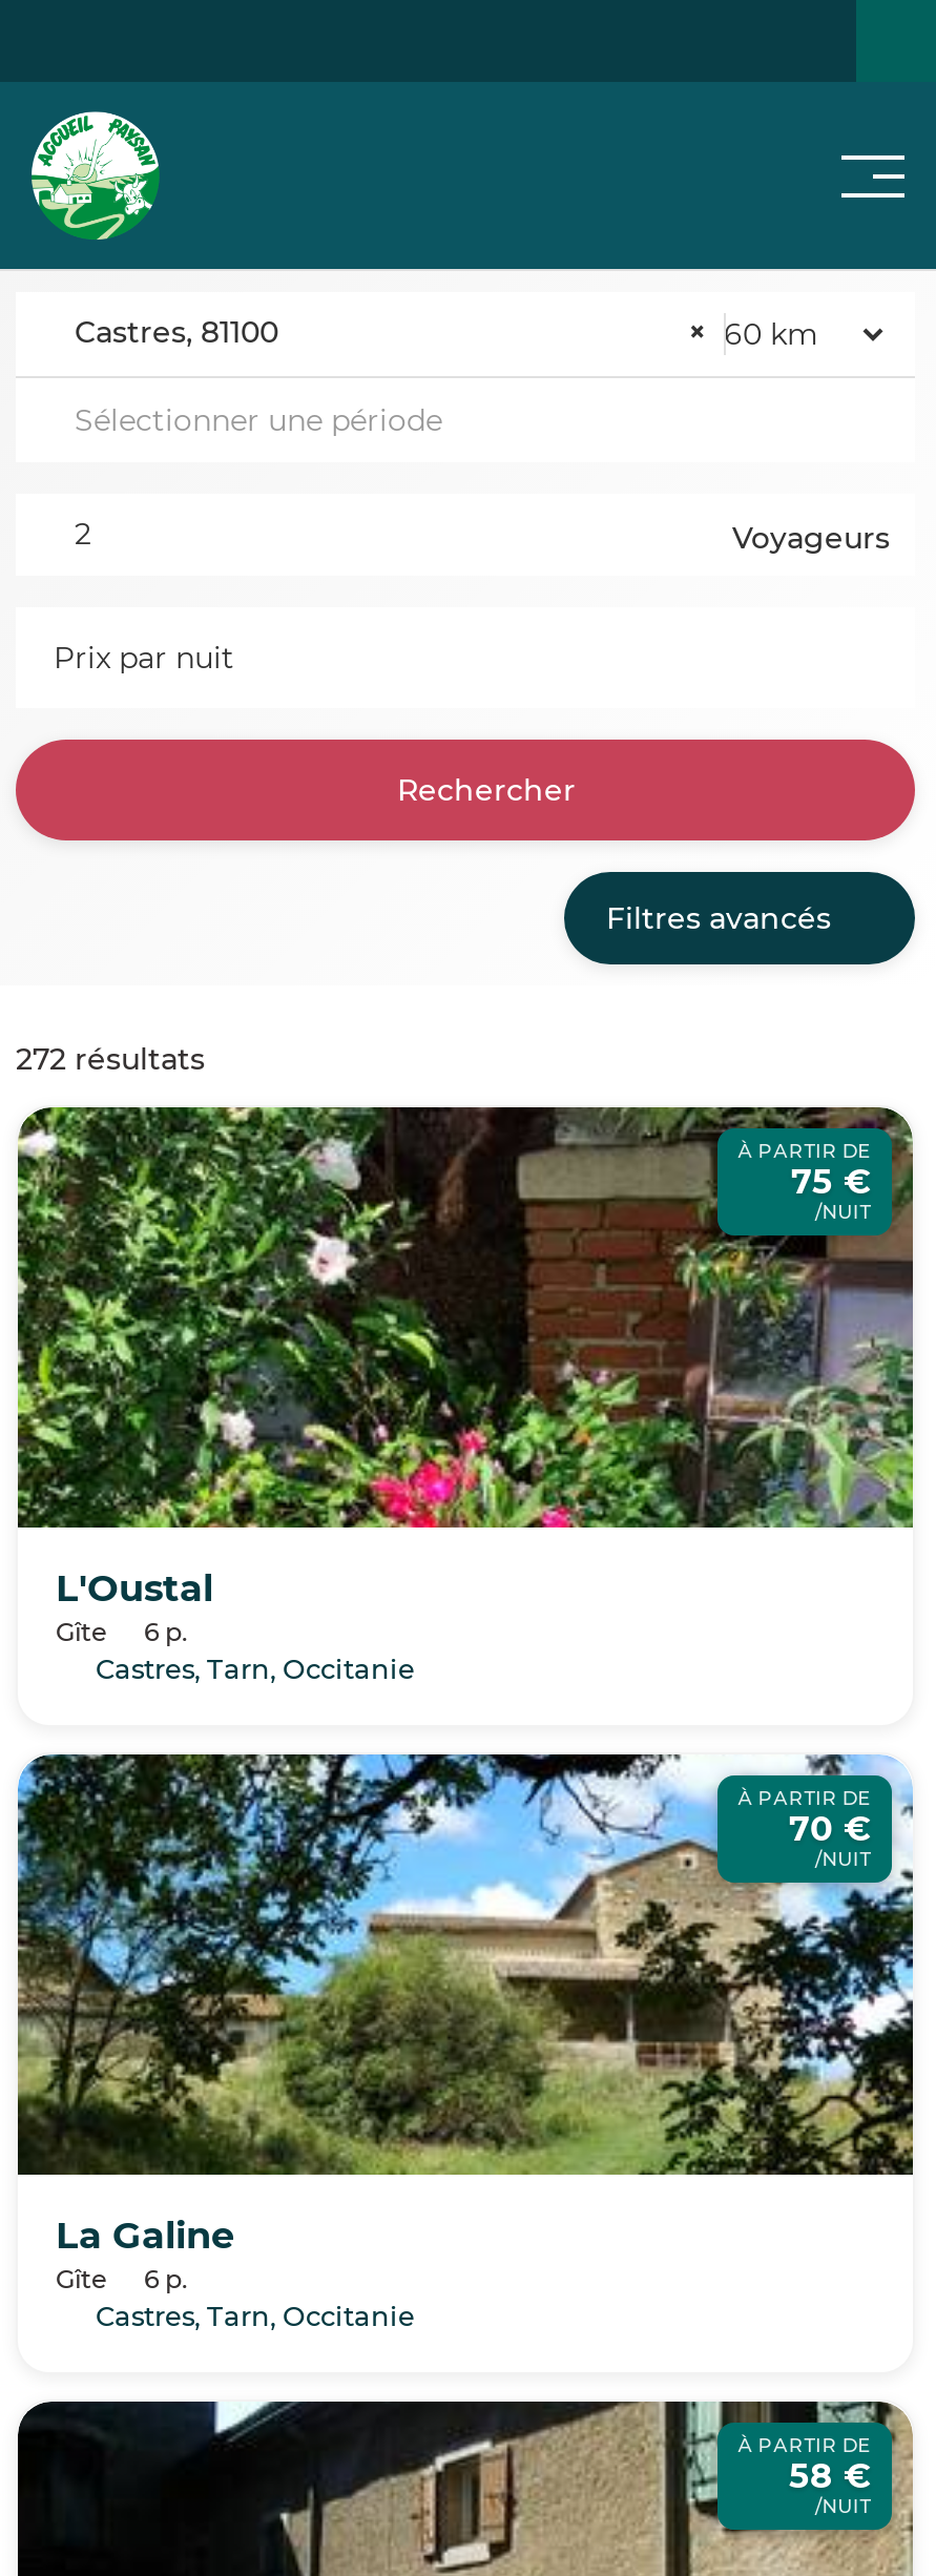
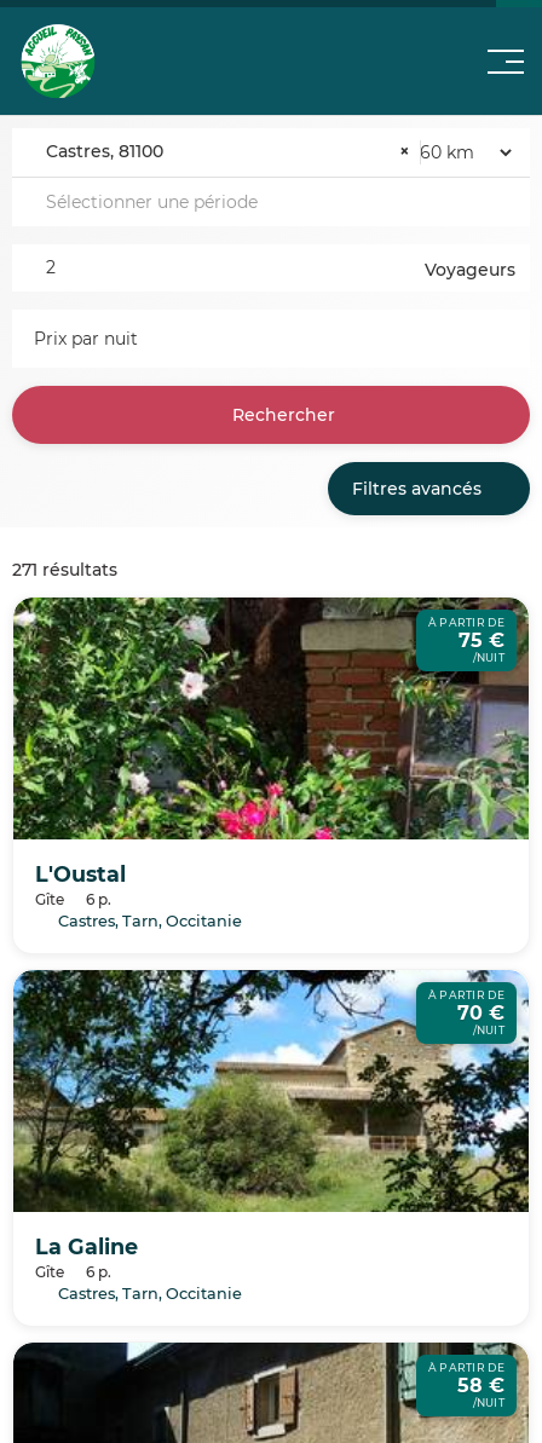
[16,1040,205,1078] 272 résultats -> [12,559,117,581] 271 résultats

